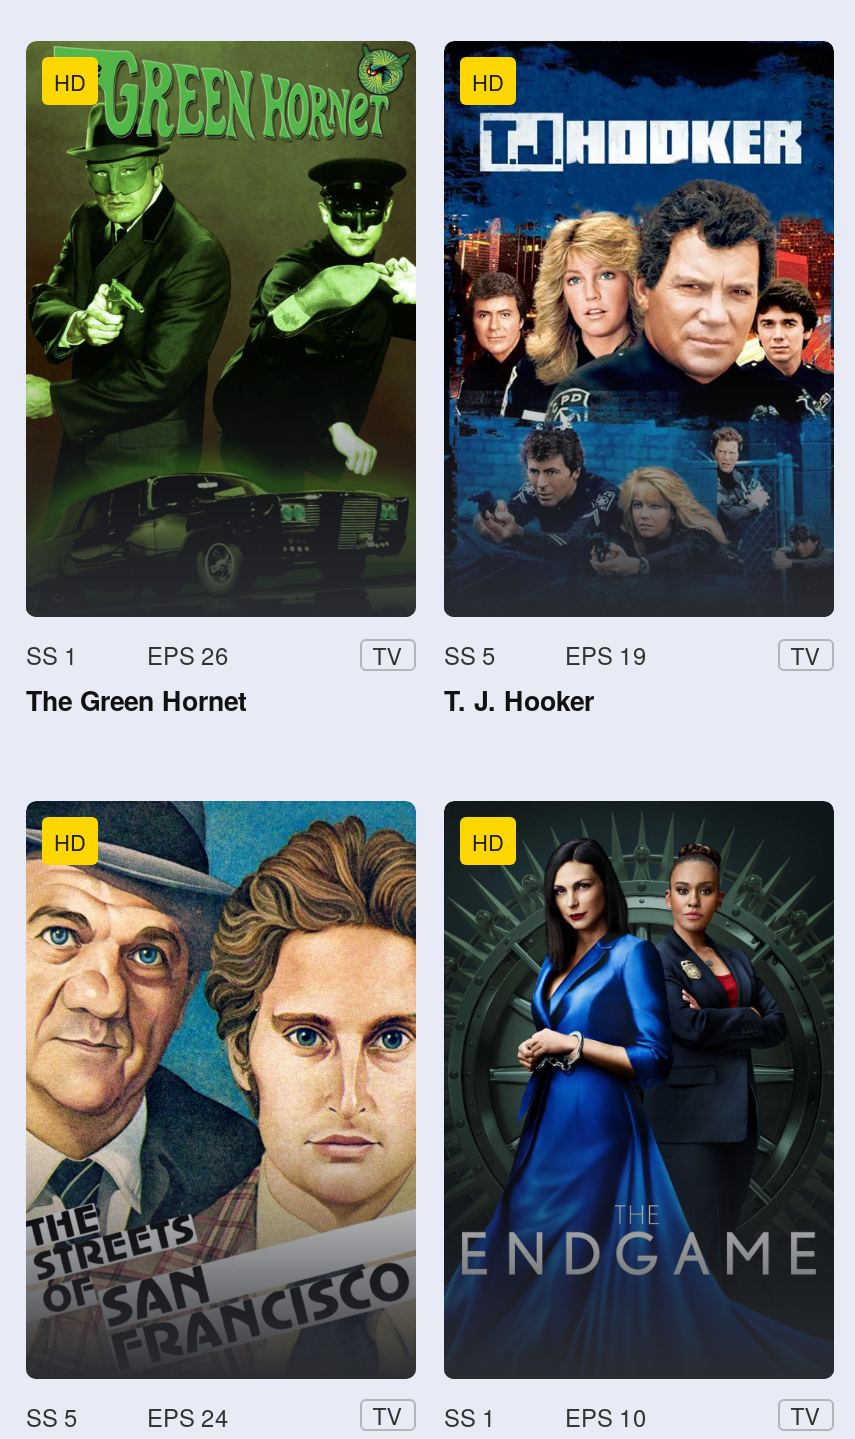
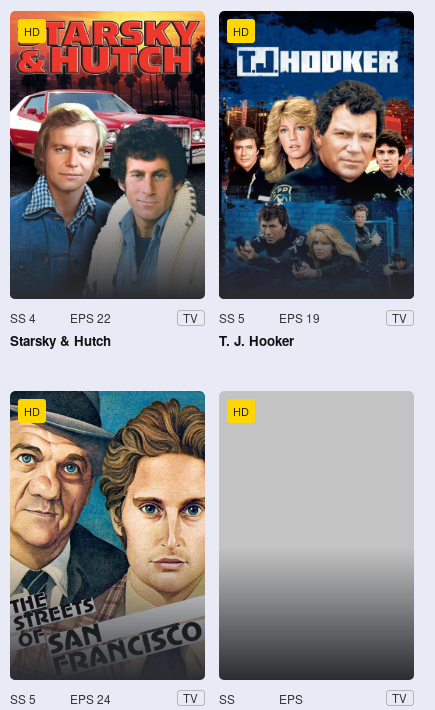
[24,39,418,672] [image] | SS 1 -> [9,10,206,326] [image] | SS 4
[147,638,229,672] EPS 26 -> [70,309,111,326] EPS 22
[26,682,246,720] The Green Hornet -> [10,331,111,350] Starsky & Hutch
[442,799,836,1432] [image] | SS 1 | EPS 10 -> [219,391,414,707] [image] | SS | EPS

